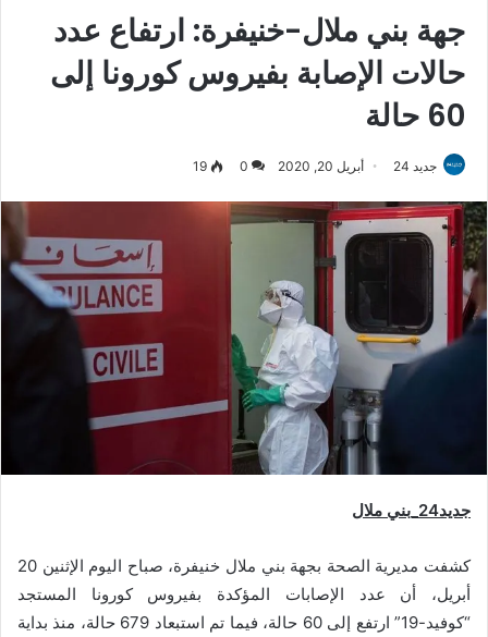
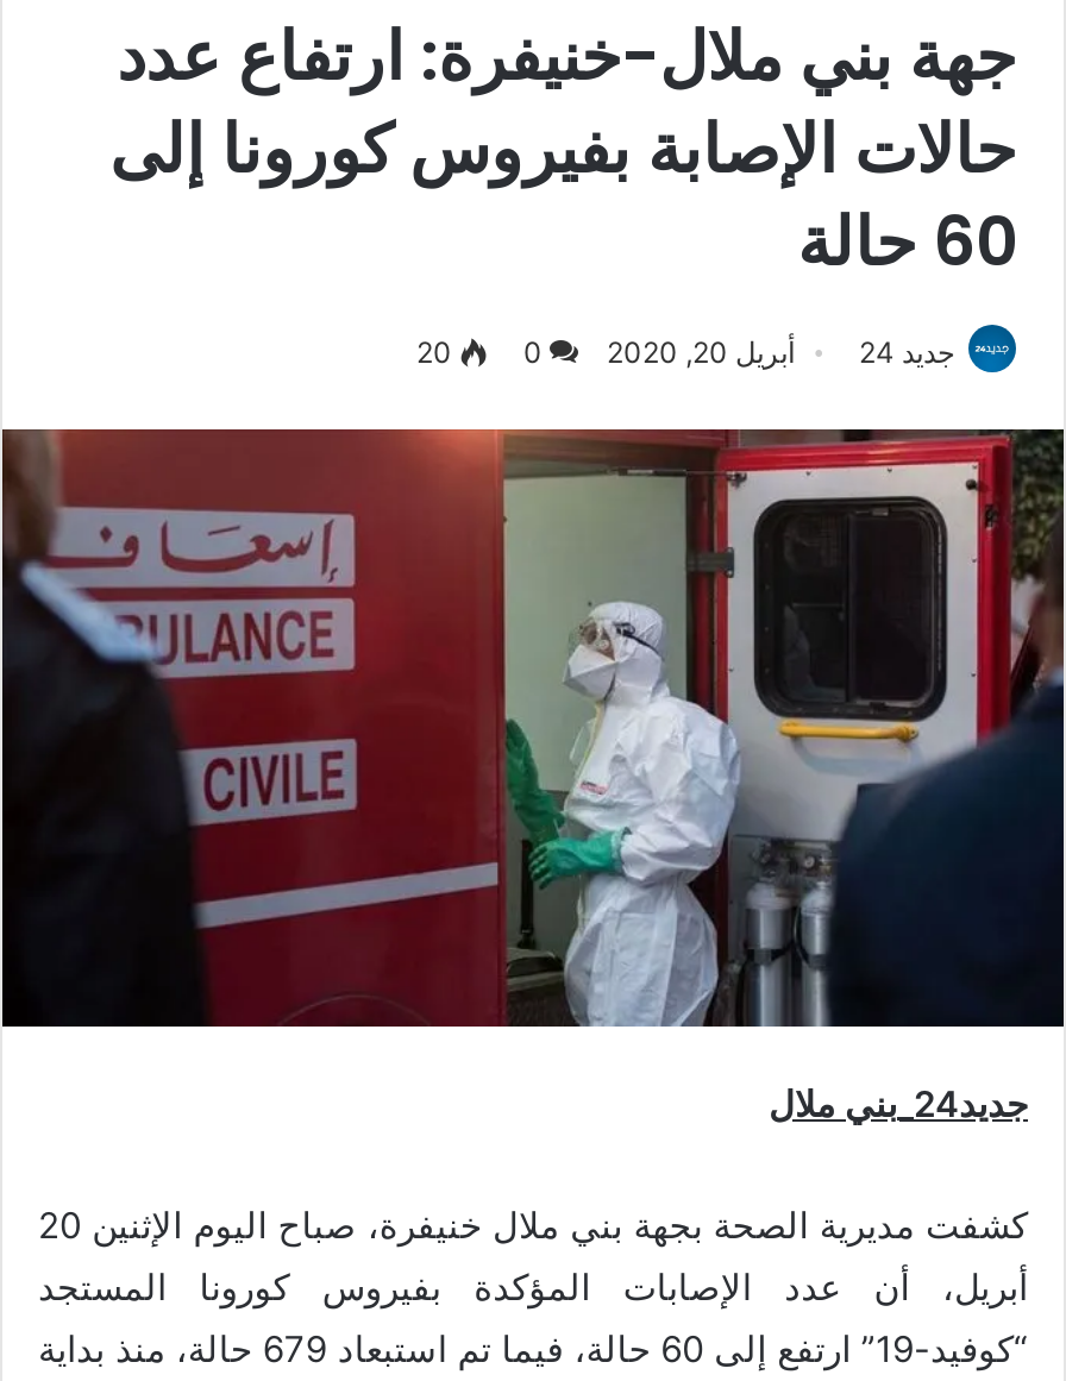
[193,158,248,174] 19 0 -> [416,334,543,370] 20 0

